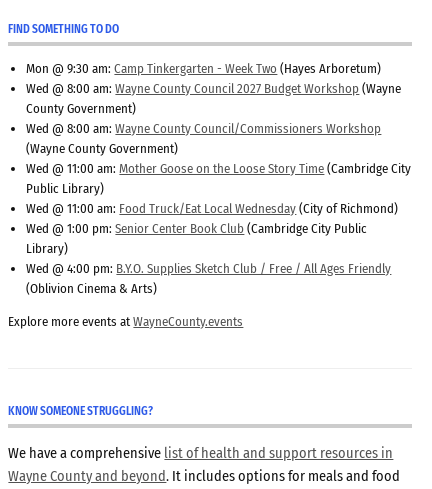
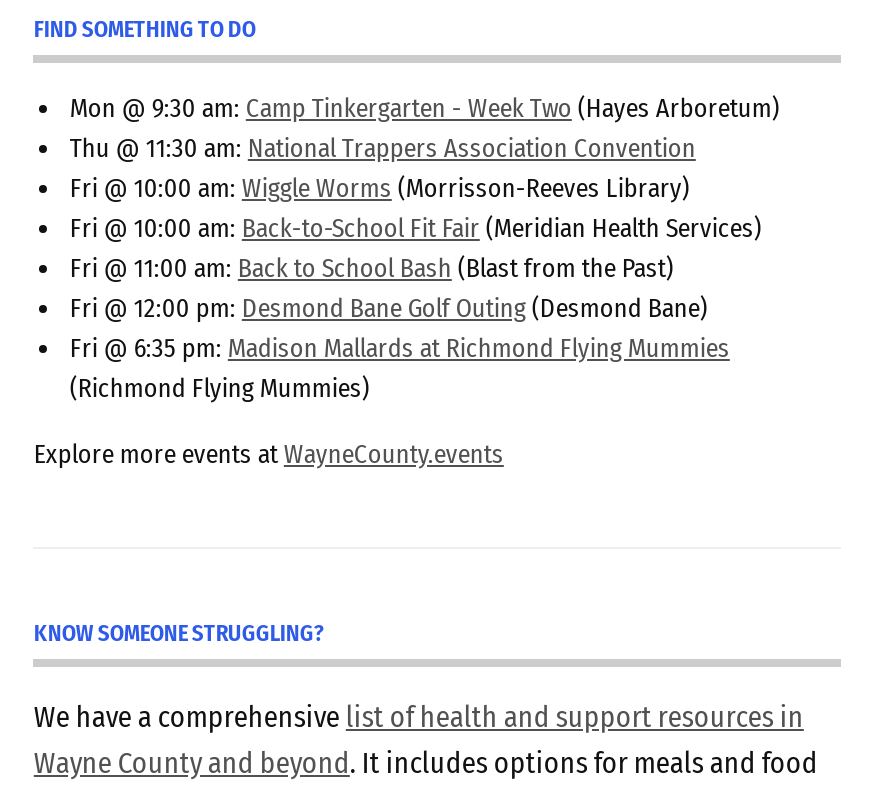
[26,81,411,296] Wed @ 8:00 am: Wayne County Council 2027 Budget Workshop (Wayne | County Government) | Wed @ 8:00 am: Wayne County Council/Commissioners Workshop | (Wayne County Government) | Wed @ 11:00 am: Mother Goose on the Loose Story Time (Cambridge City | Public Library) | Wed @ 11:00 am: Food Truck/Eat Local Wednesday (City of Richmond) | Wed @ 1:00 pm: Senior Center Book Club (Cambridge City Public | Library) | Wed @ 4:00 pm: B.Y.O. Supplies Sketch Club / Free / All Ages Friendly | (Oblivion Cinema & Arts) -> [70,133,762,403] Thu @ 11:30 am: National Trappers Association Convention | Fri @ 10:00 am: Wiggle Worms (Morrisson-Reeves Library) | Fri @ 10:00 am: Back-to-School Fit Fair (Meridian Health Services) | Fri @ 11:00 am: Back to School Bash (Blast from the Past) | Fri @ 12:00 pm: Desmond Bane Golf Outing (Desmond Bane) | Fri @ 6:35 pm: Madison Mallards at Richmond Flying Mummies | (Richmond Flying Mummies)

